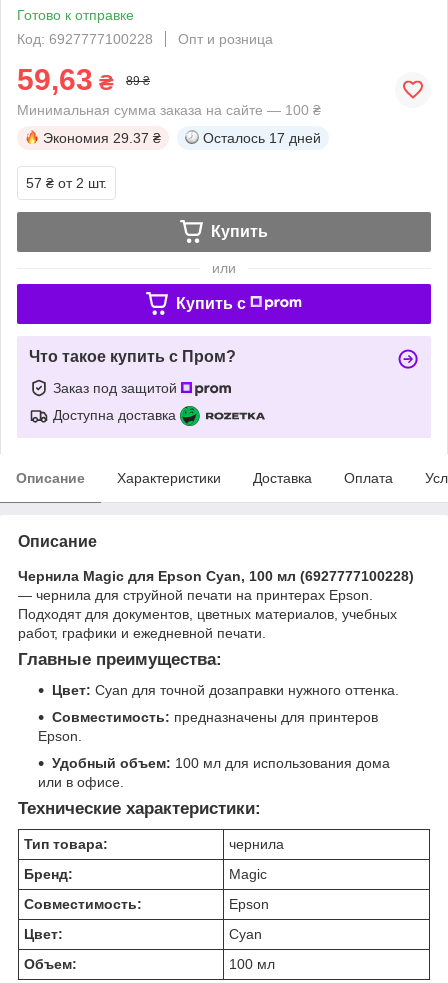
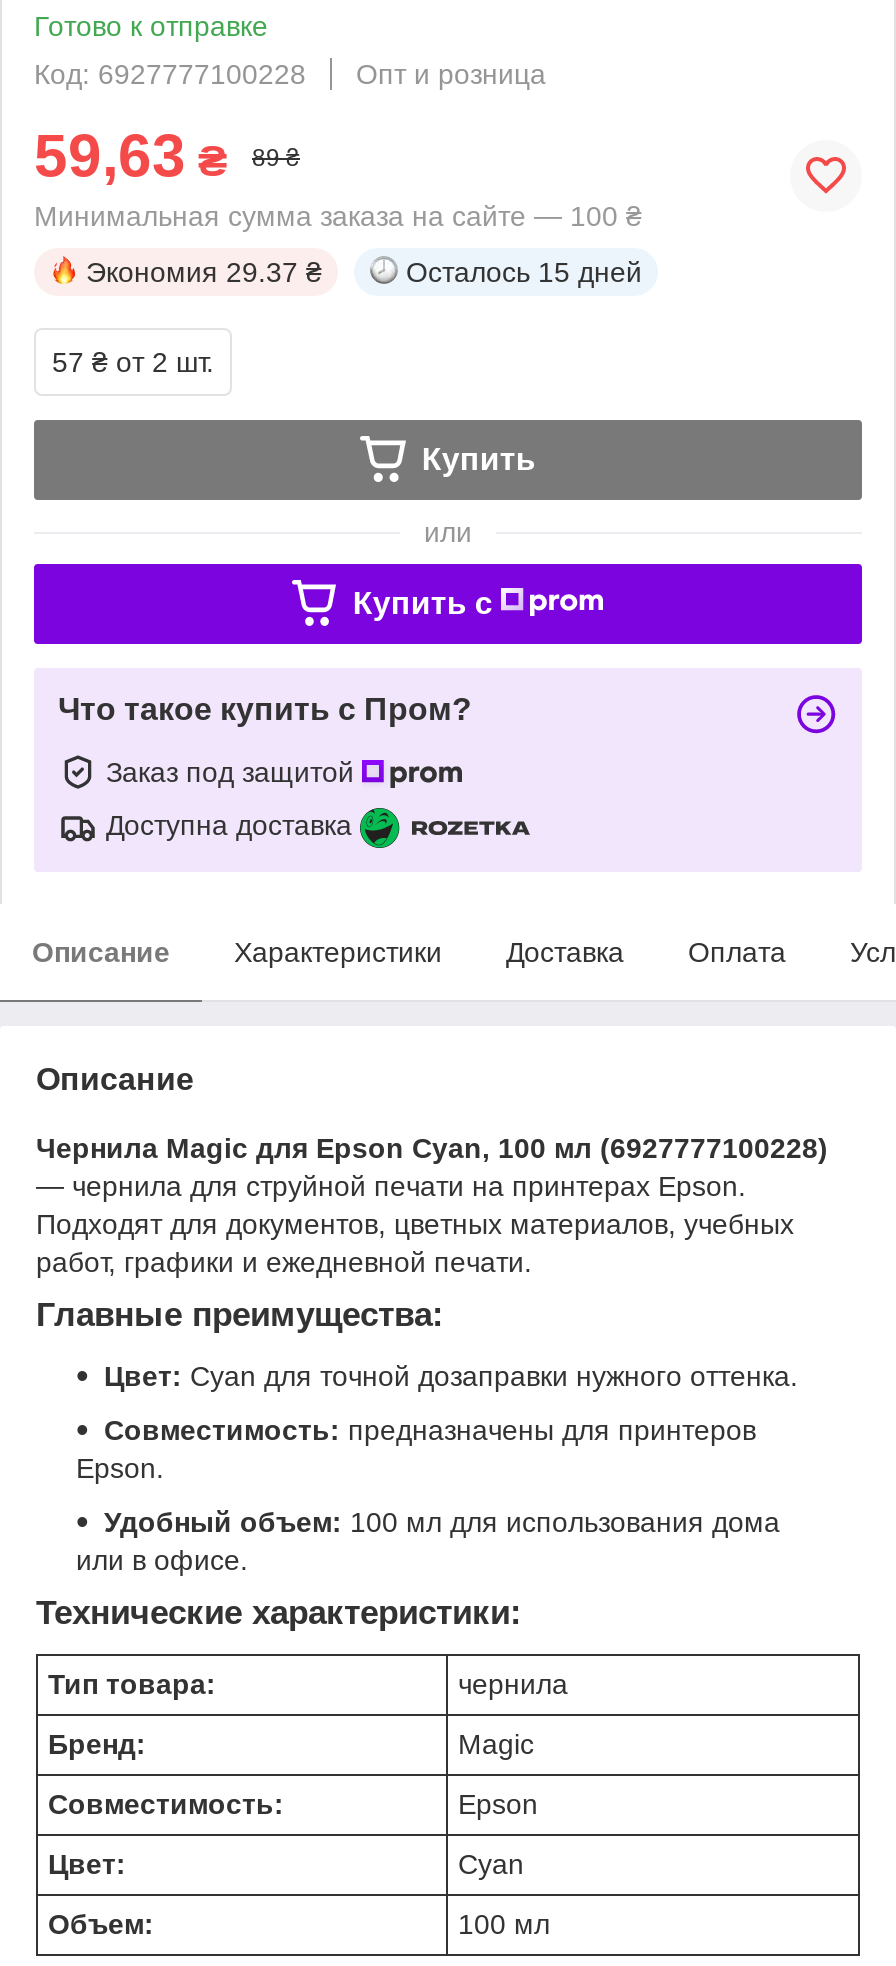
[203,130,321,146] Осталось 17 дней -> [406,256,642,288] Осталось 15 дней

